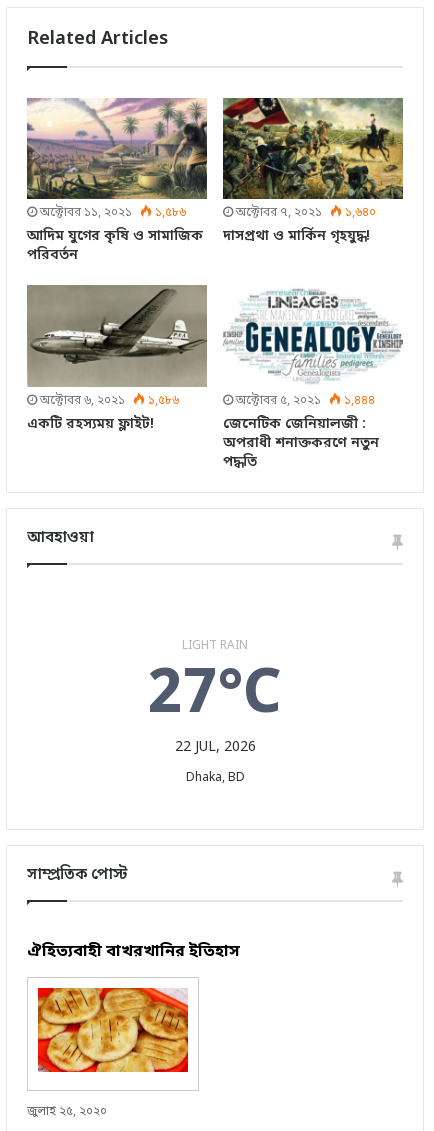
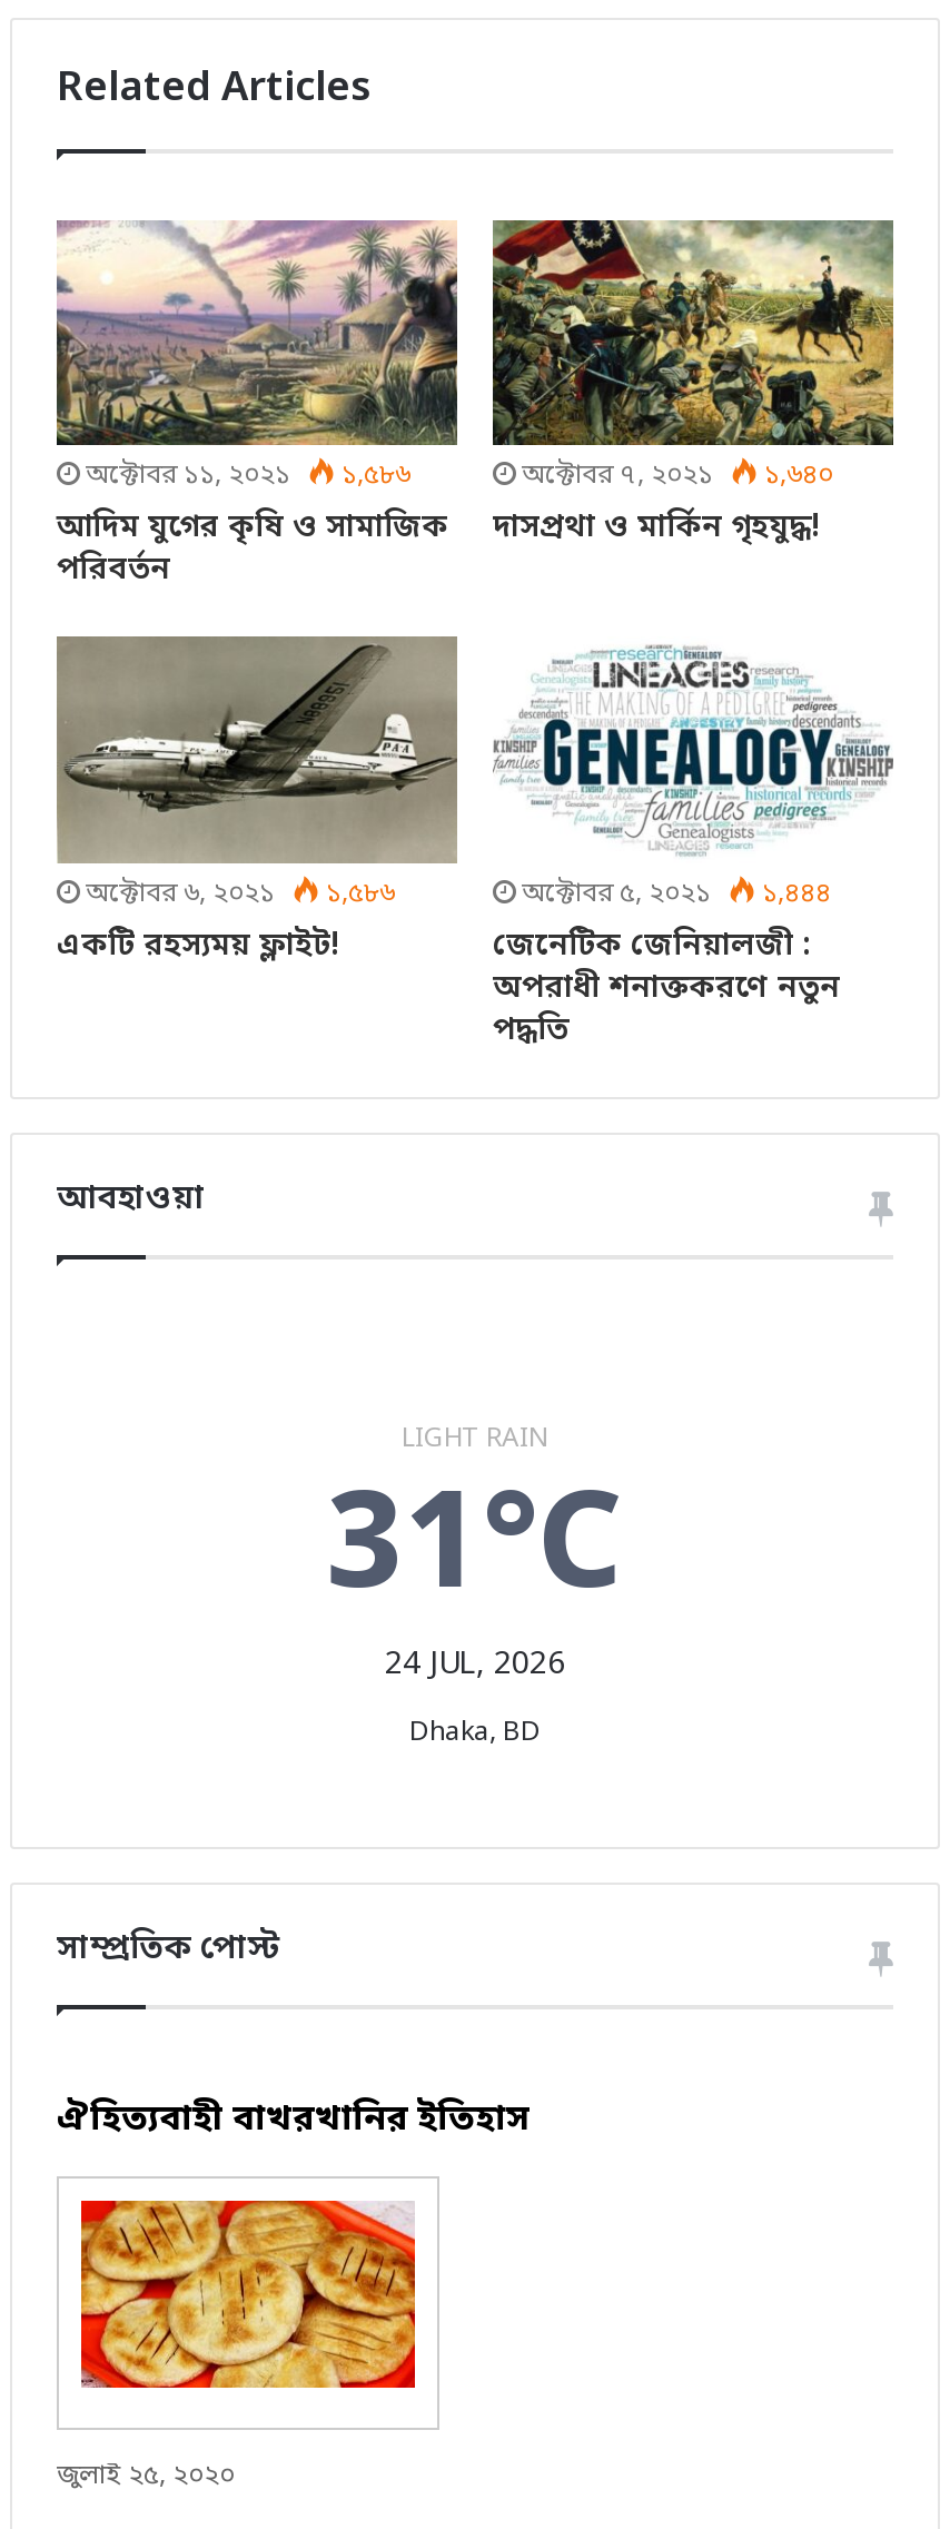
[148,657,282,757] 27°C | 22 JUL, 2026 -> [326,1463,624,1686] 31°C | 24 JUL, 2026

